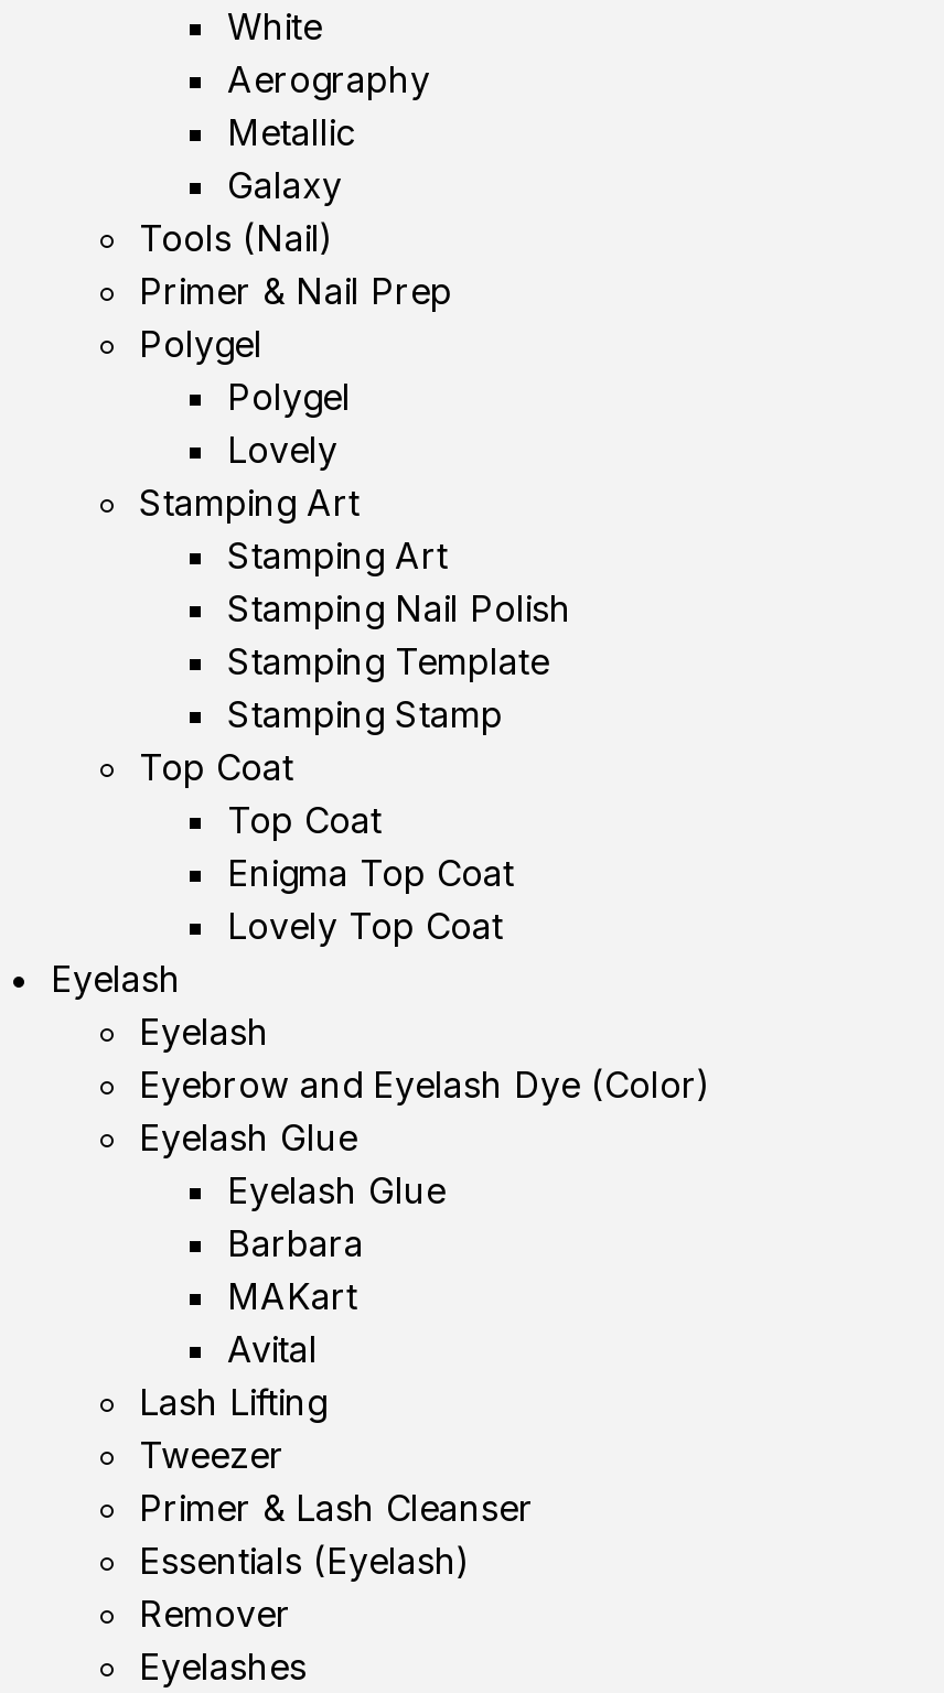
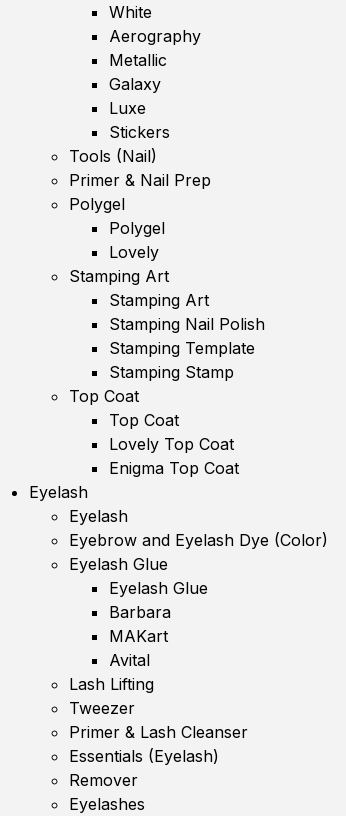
none -> [109,98,170,142] Luxe | Stickers
moved [227,851,514,895] -> [109,458,239,478]: Enigma Top Coat

